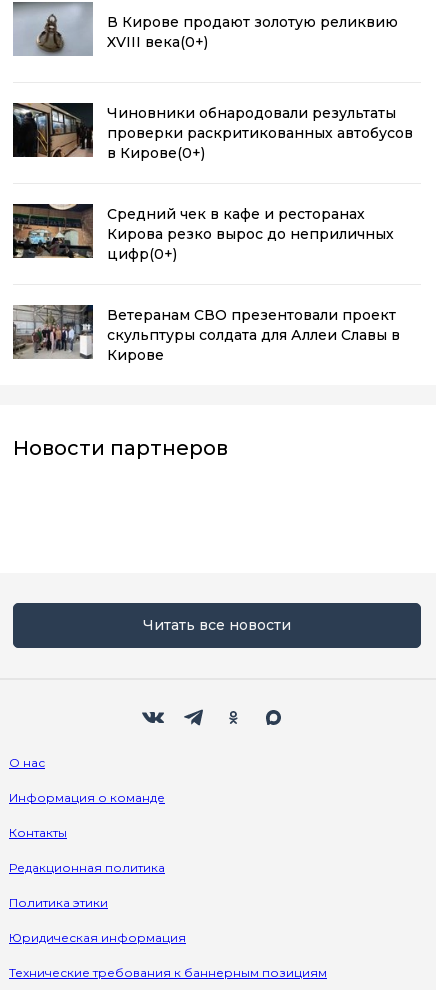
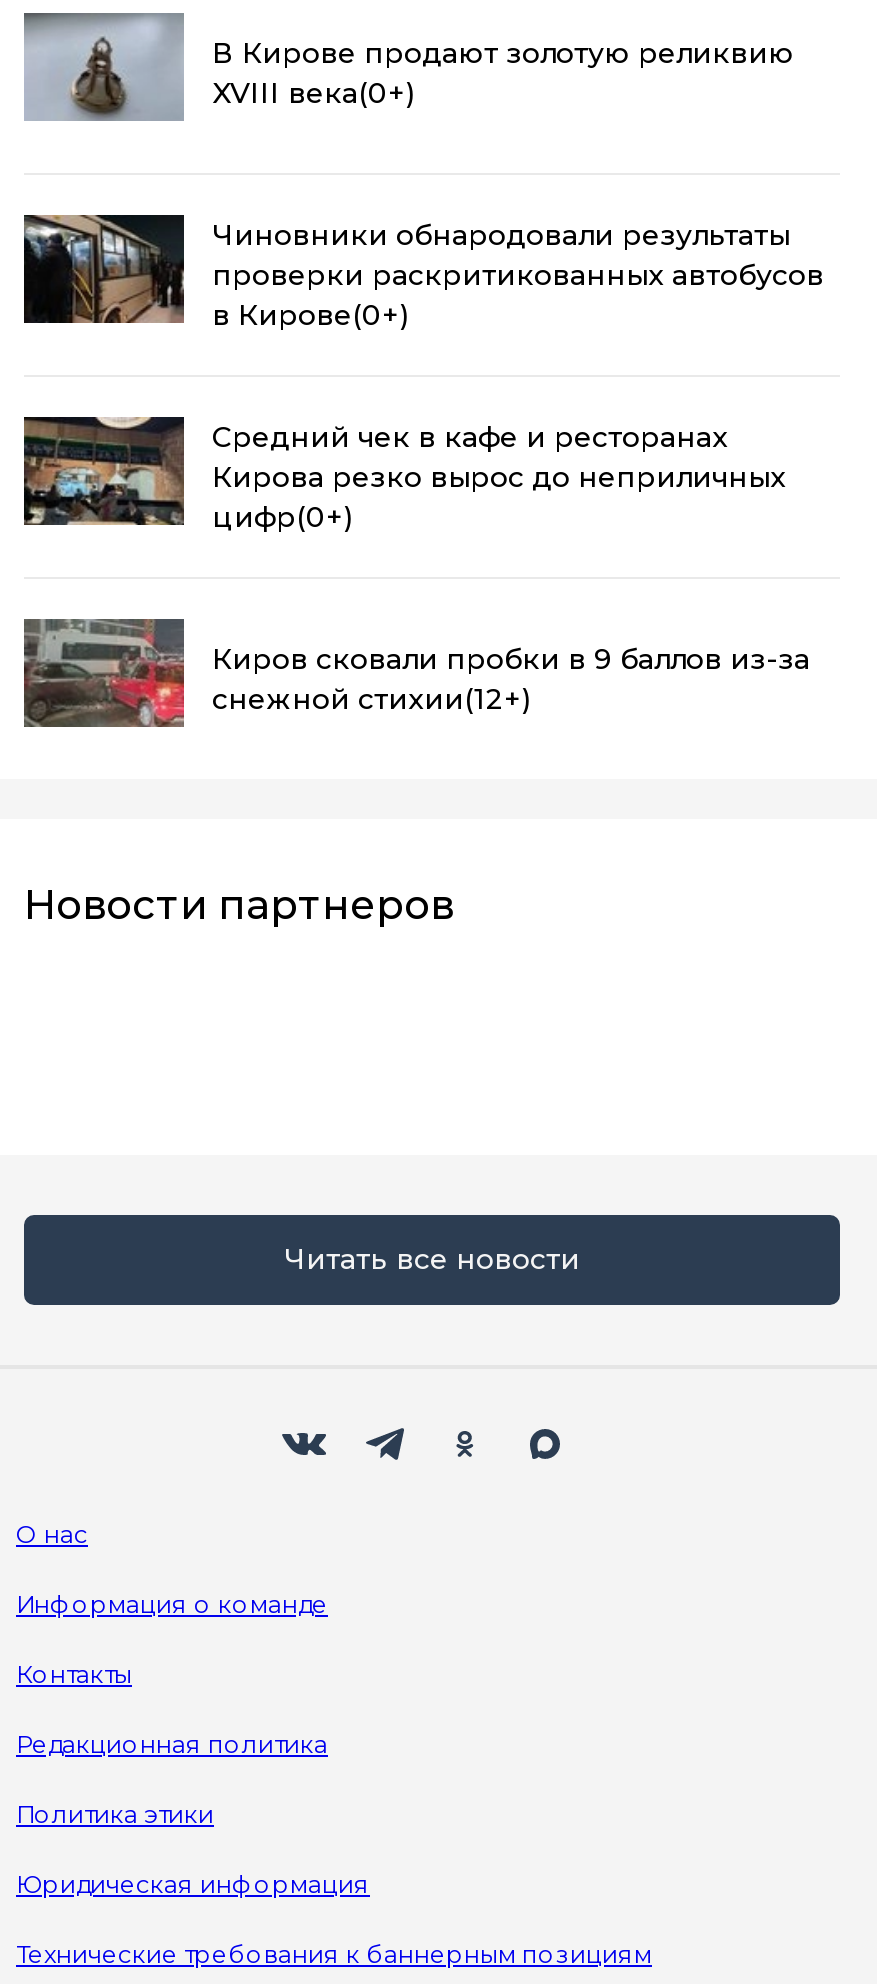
[13,305,400,364] [image] | Ветеранам СВО презентовали проект | скульптуры солдата для Аллеи Славы в | Кирове -> [24,619,810,727] [image] | Киров сковали пробки в 9 баллов из-за | снежной стихии(12+)

